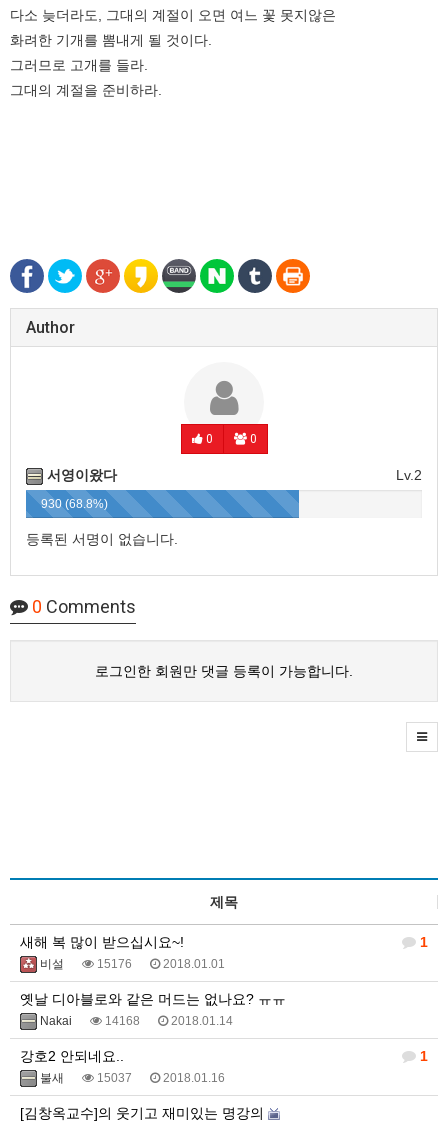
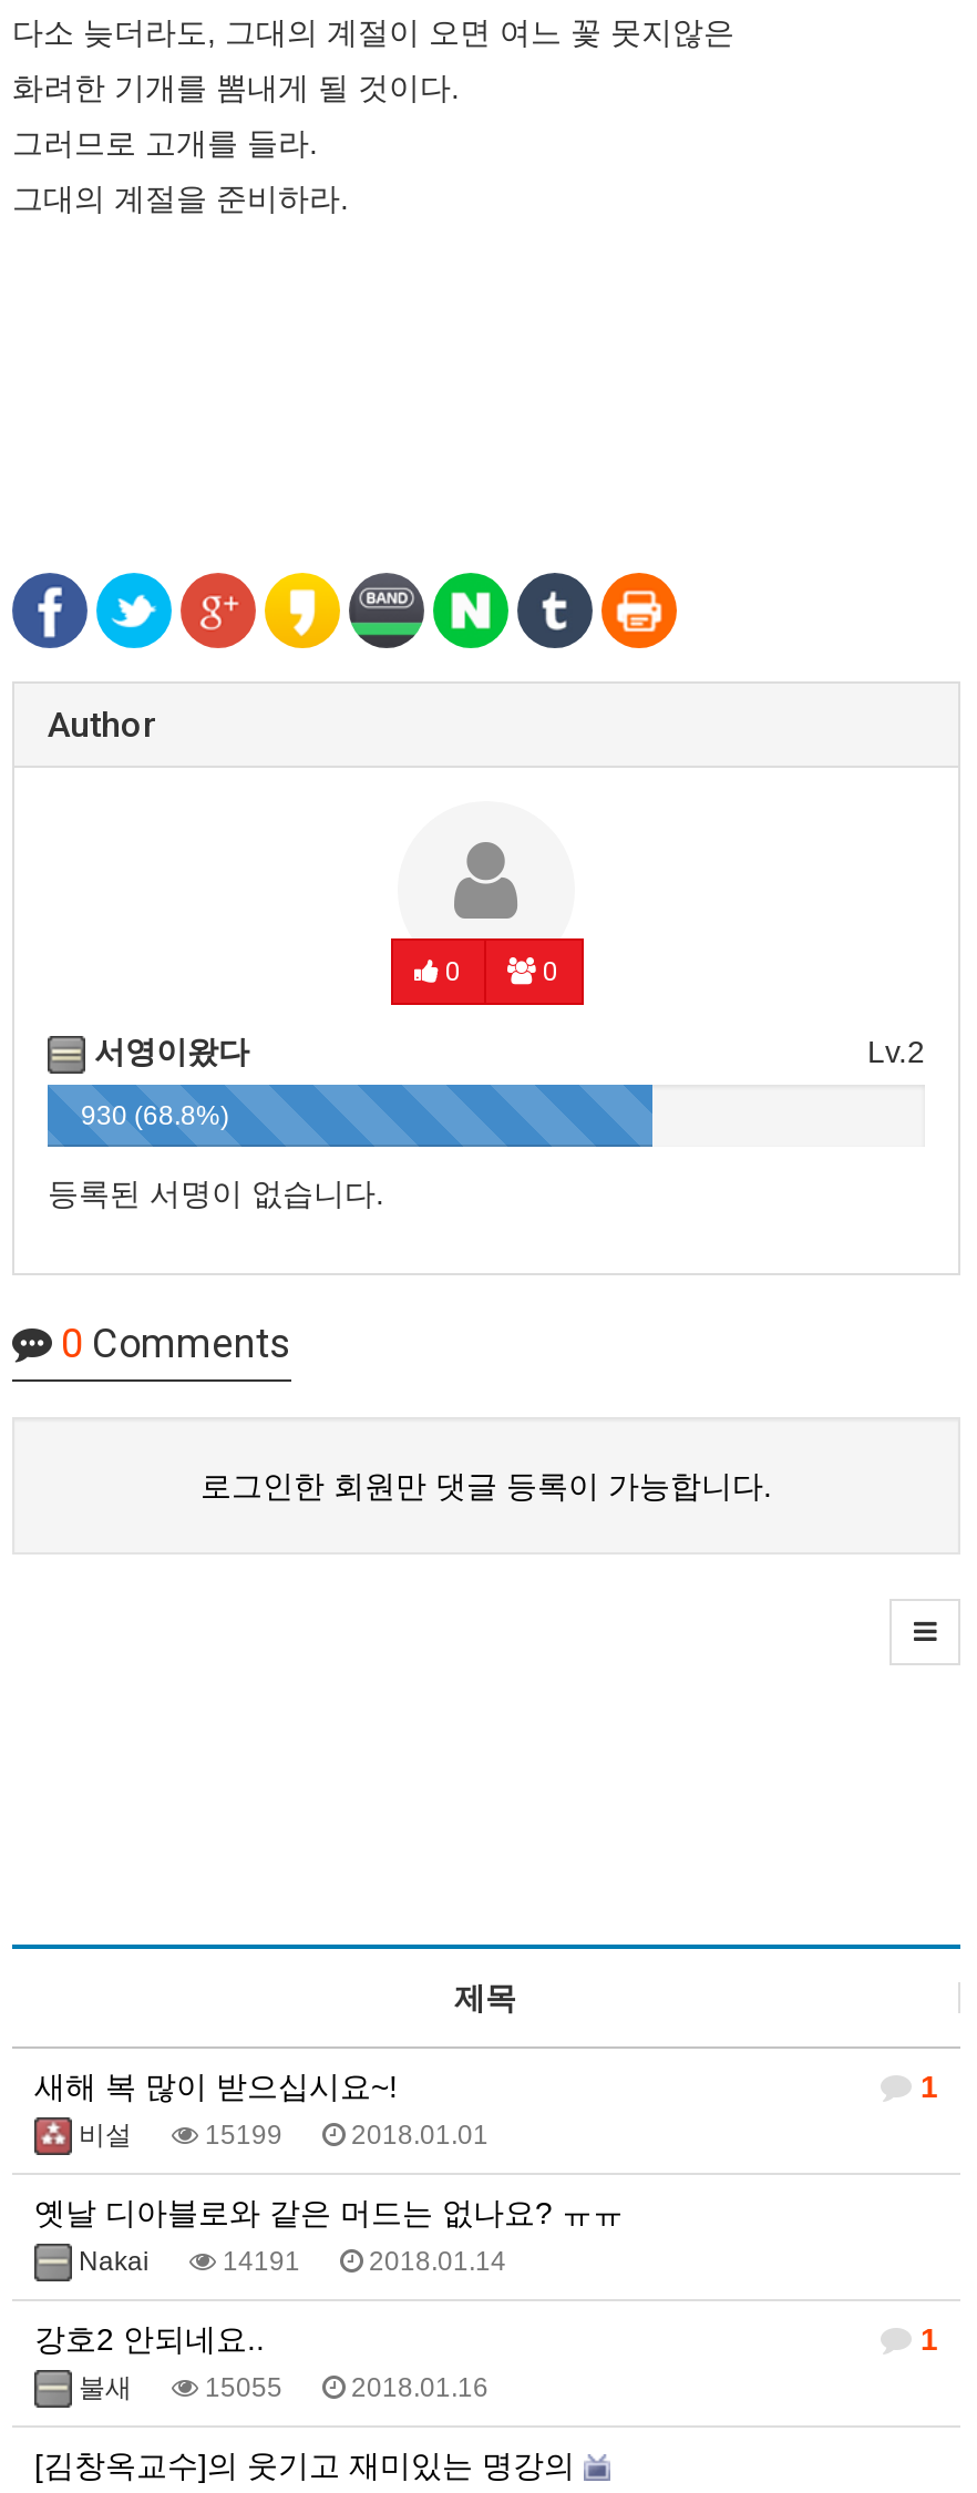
[94,957,225,971] 15176 2018.01.01 -> [198,2120,488,2151] 15199 2018.01.01
[102,1014,233,1028] 14168 2018.01.14 -> [216,2246,506,2277] 14191 2018.01.14
[94,1071,225,1085] 15037 2018.01.16 -> [198,2372,488,2403] 15055 2018.01.16

